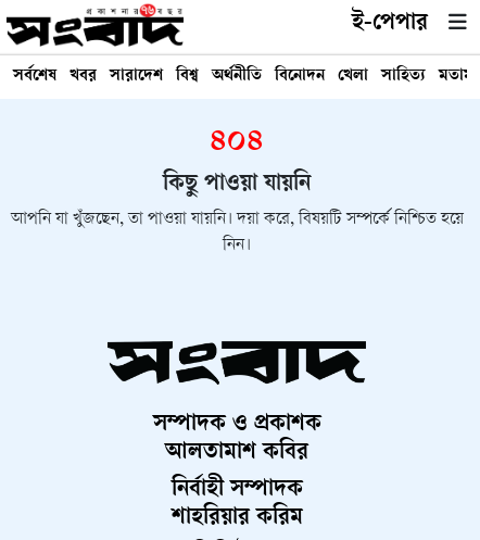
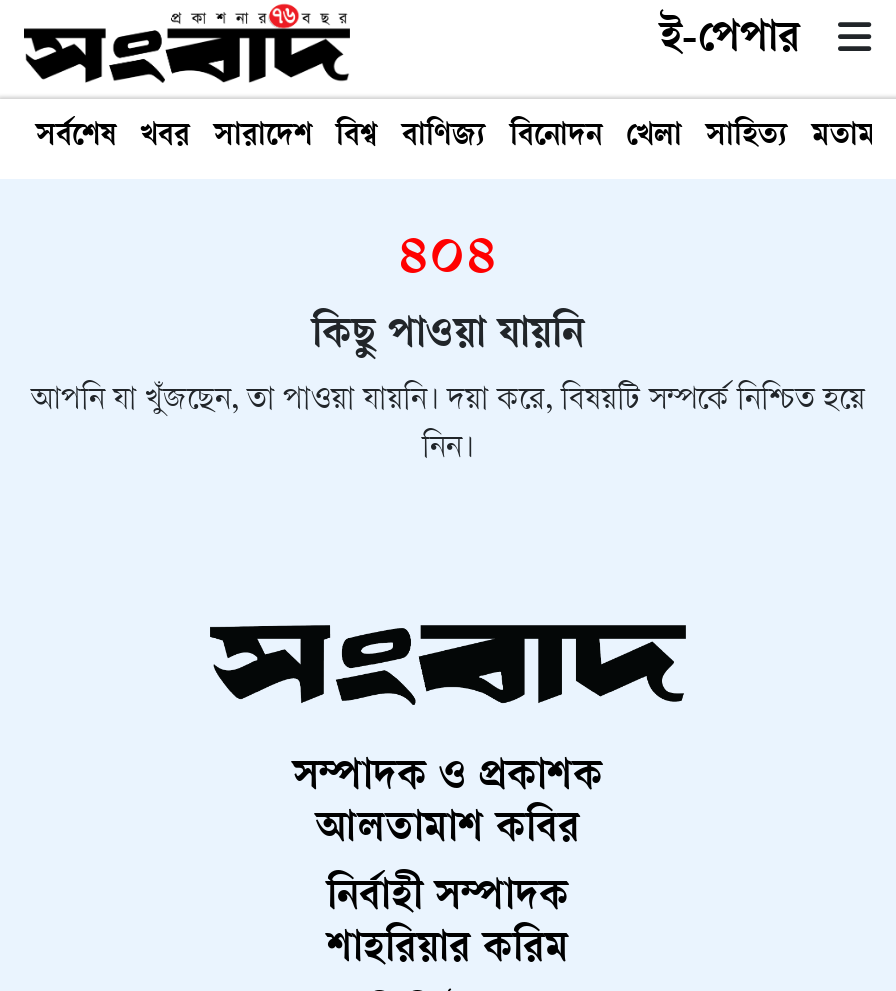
[212,67,262,86] অর্থনীতি -> [402,121,486,155] বাণিজ্য

